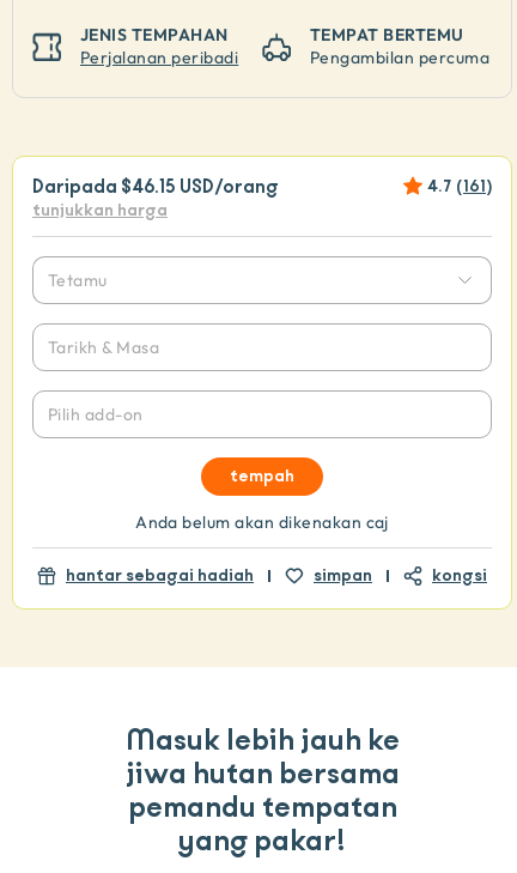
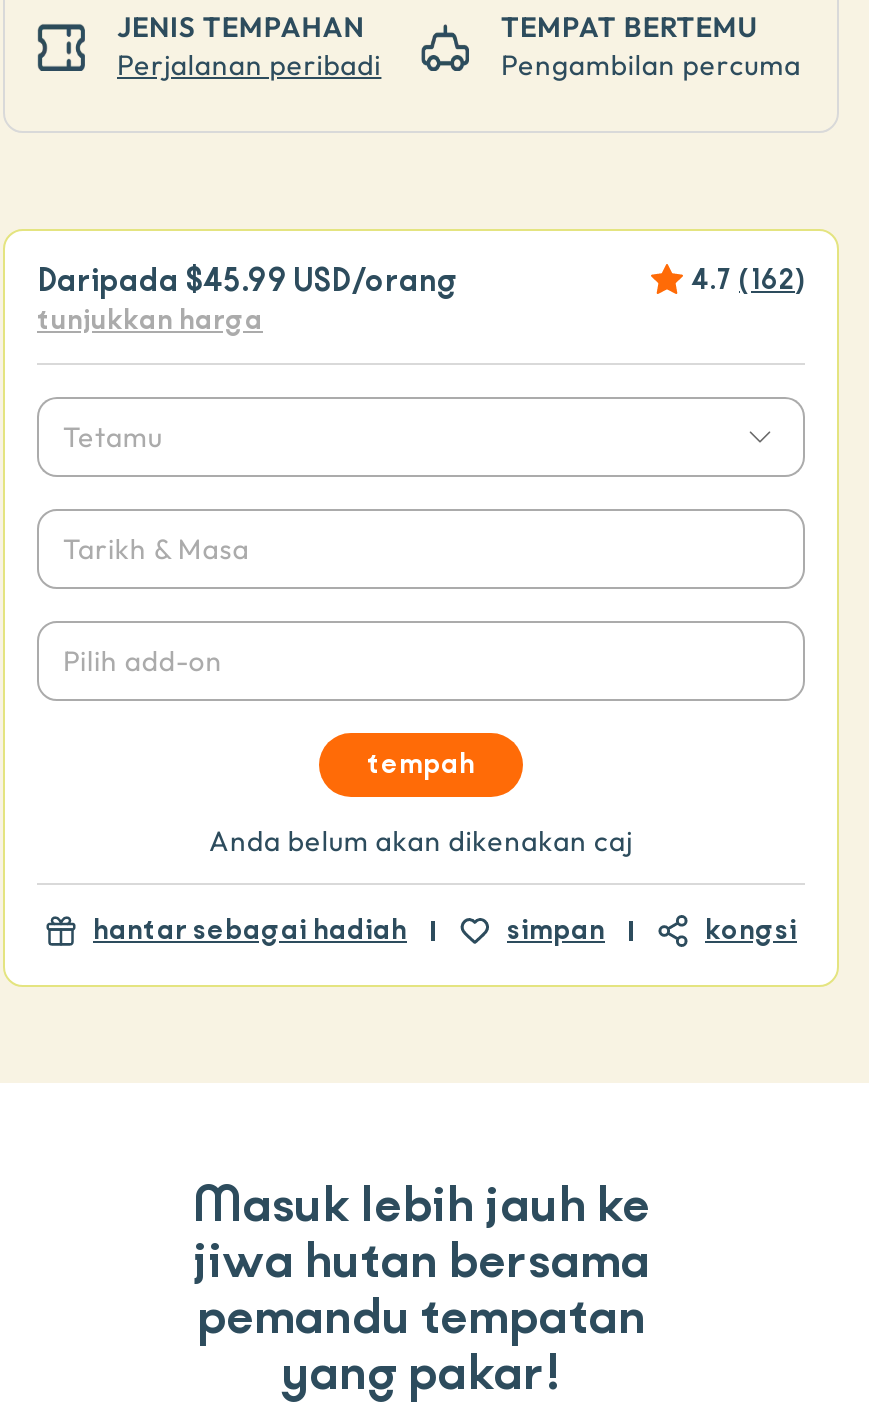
[32,174,279,200] Daripada $46.15 USD/orang -> [37,259,459,303] Daripada $45.99 USD/orang
[427,175,492,199] 4.7 (161) -> [691,261,805,301] 4.7 (162)

